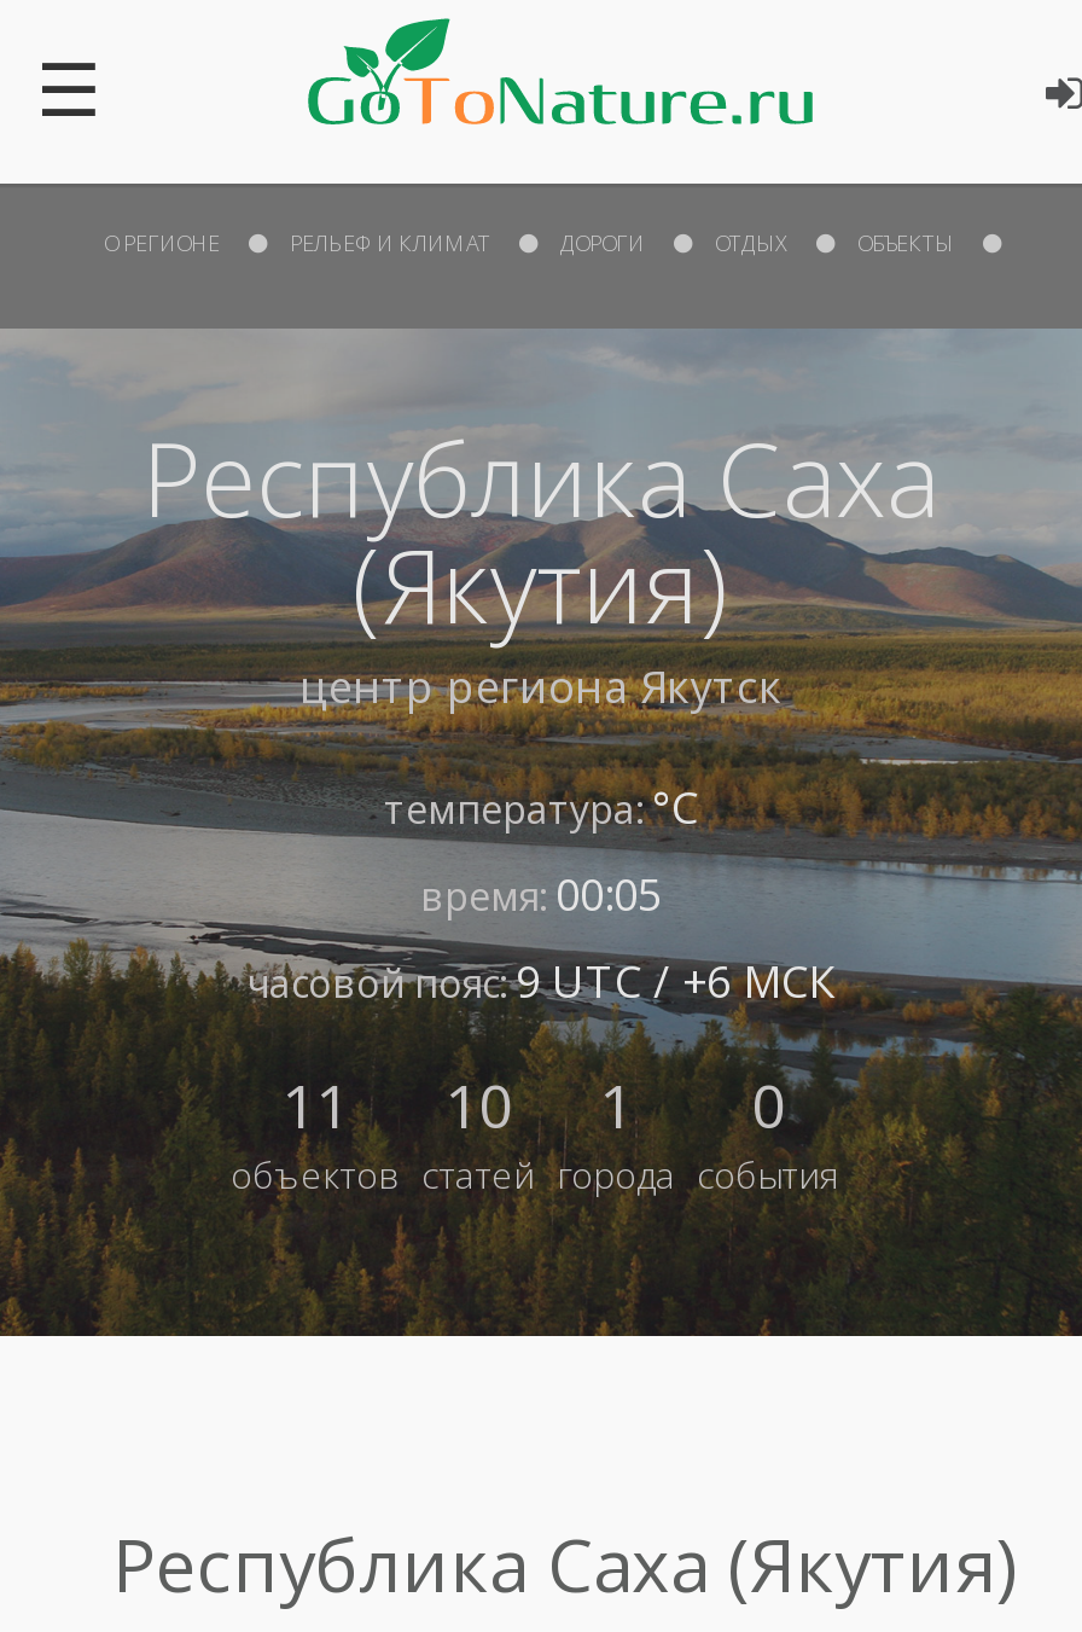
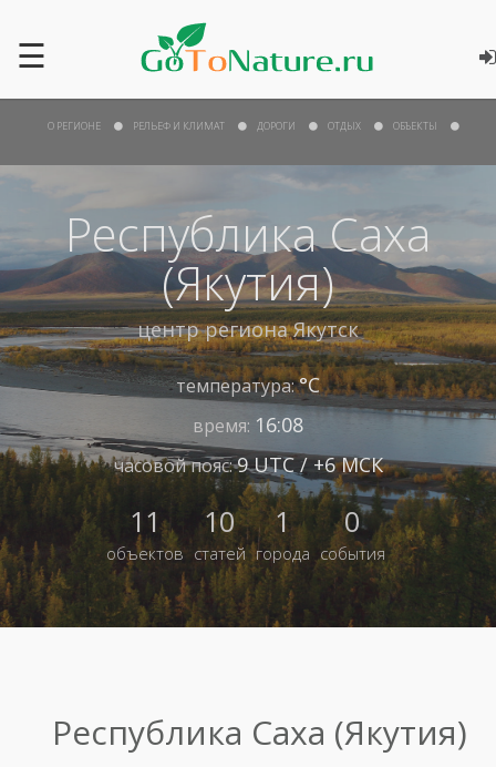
[420,865,662,923] время: 00:05 -> [193,411,303,438] время: 16:08

